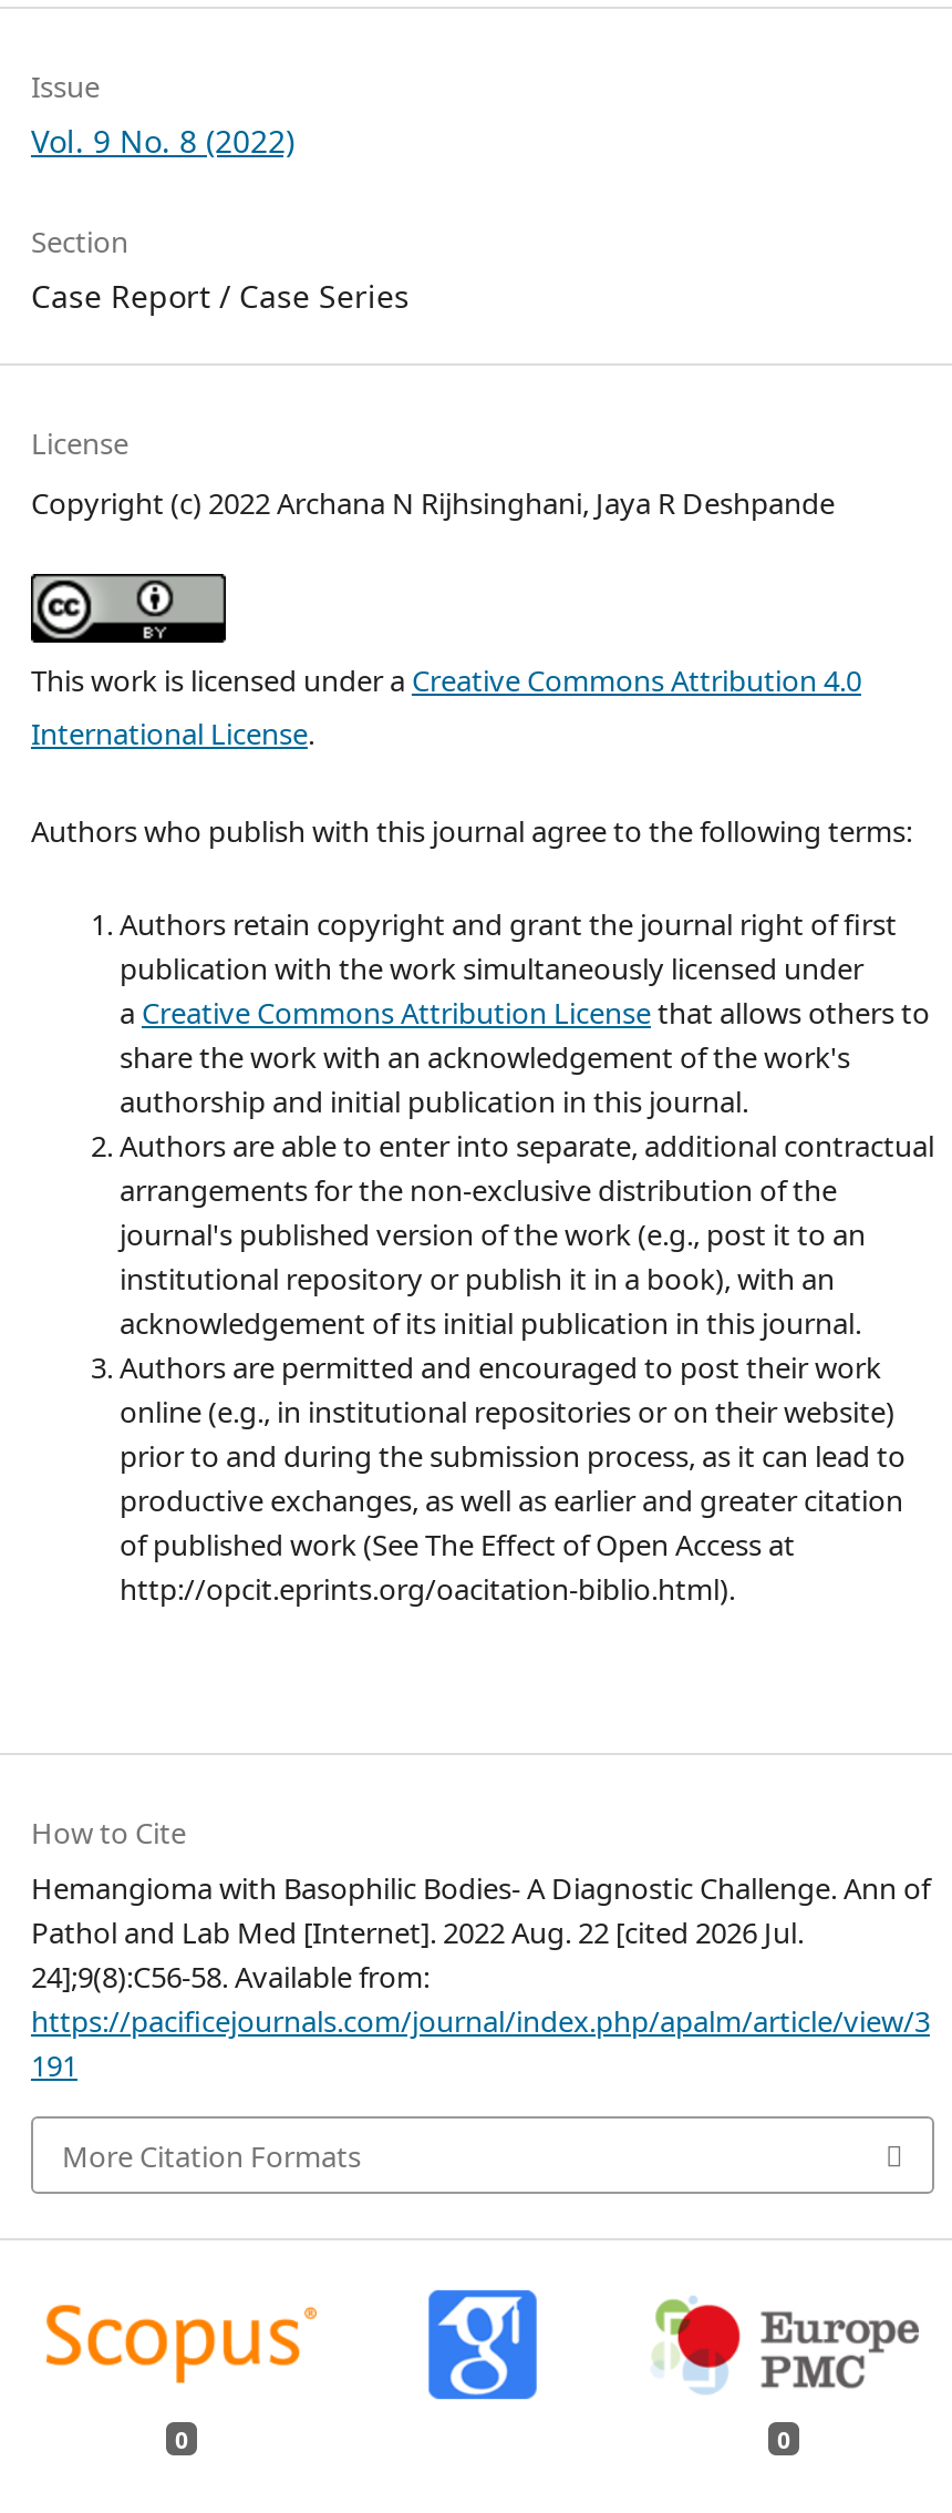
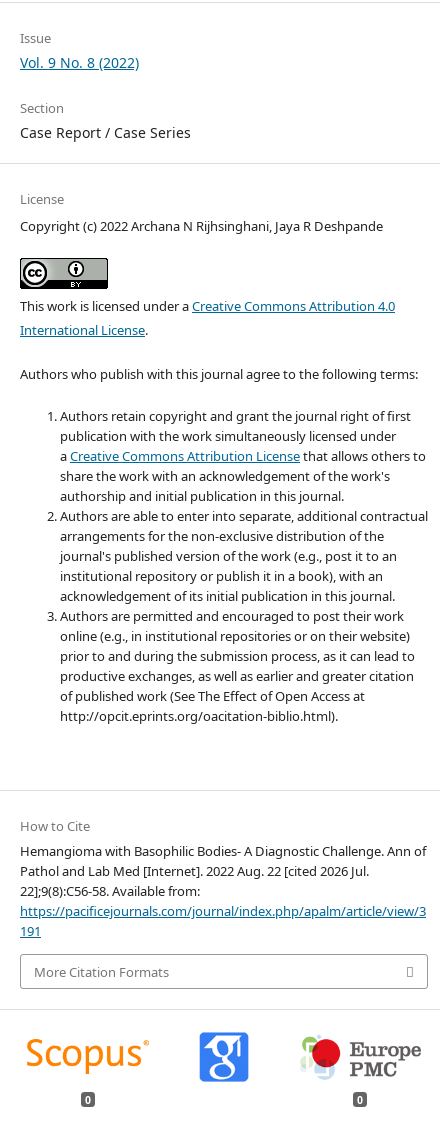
[31,1957,430,1997] 24];9(8):C56-58. Available from: -> [20,882,200,900] 22];9(8):C56-58. Available from:

